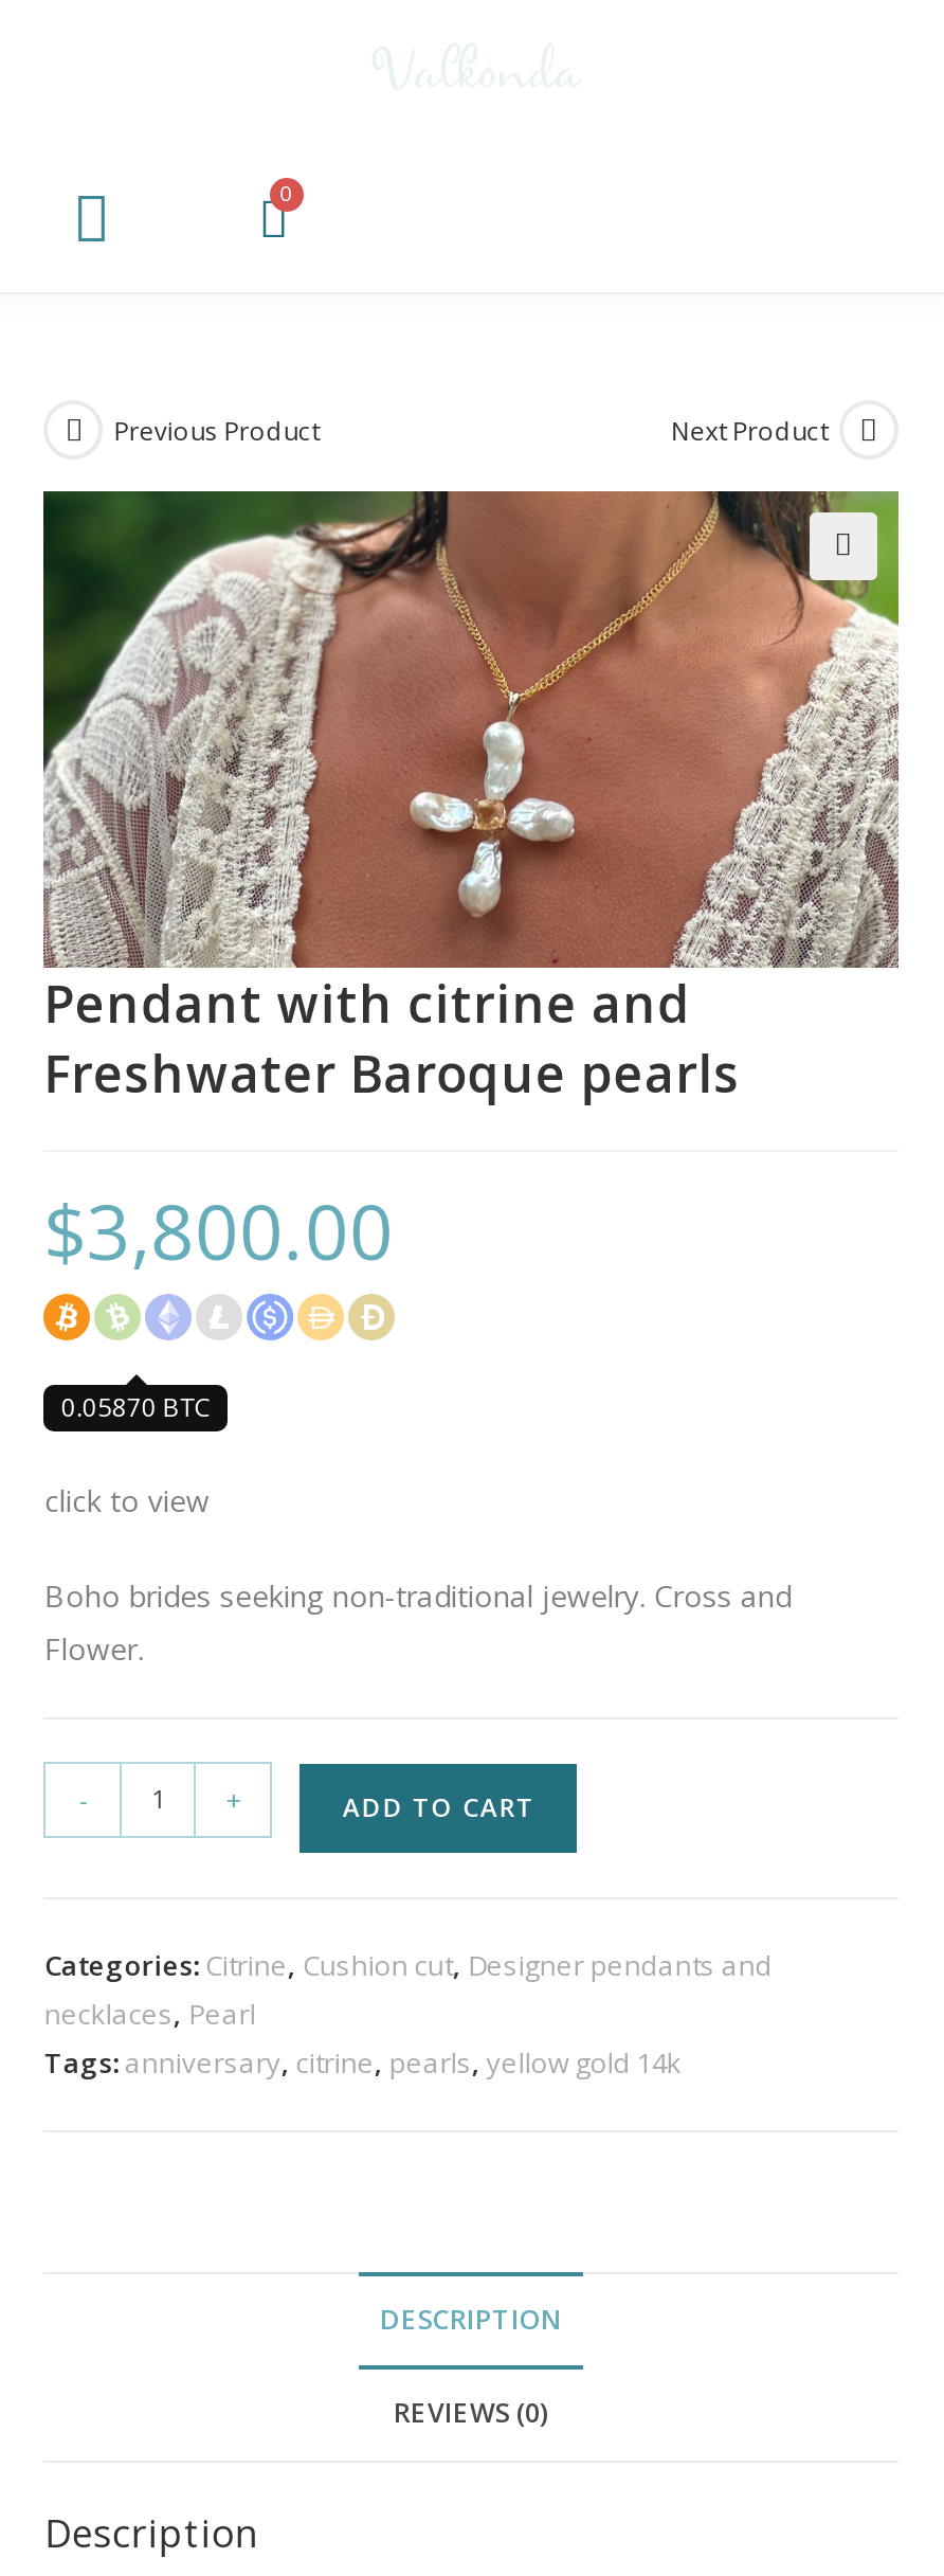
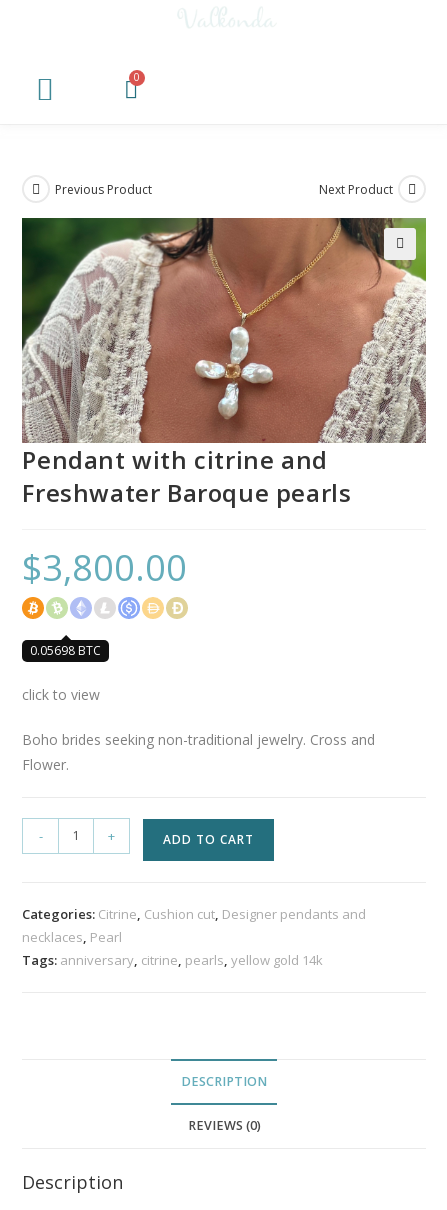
[61,1388,211,1424] 0.05870 BTC -> [30,642,101,659] 0.05698 BTC

